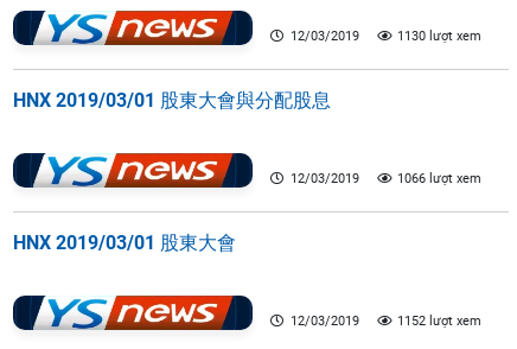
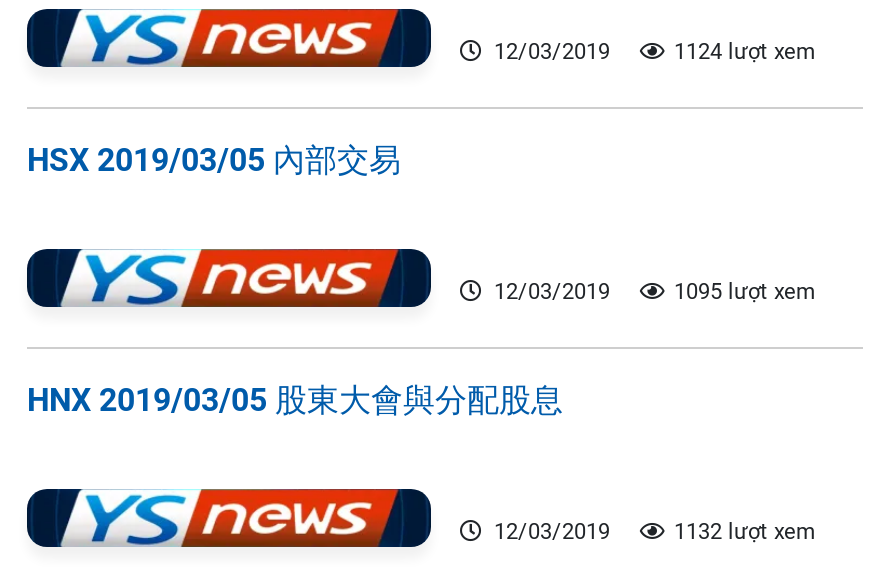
[393,28,481,44] 1130 lượt xem -> [668,39,816,65] 1124 lượt xem
[13,89,331,112] HNX 2019/03/01 股東大會與分配股息 -> [27,141,401,179] HSX 2019/03/05 內部交易
[393,171,481,186] 1066 lượt xem -> [668,279,816,305] 1095 lượt xem
[13,231,236,254] HNX 2019/03/01 股東大會 -> [27,381,563,419] HNX 2019/03/05 股東大會與分配股息
[393,313,481,329] 1152 lượt xem -> [668,519,816,545] 1132 lượt xem

